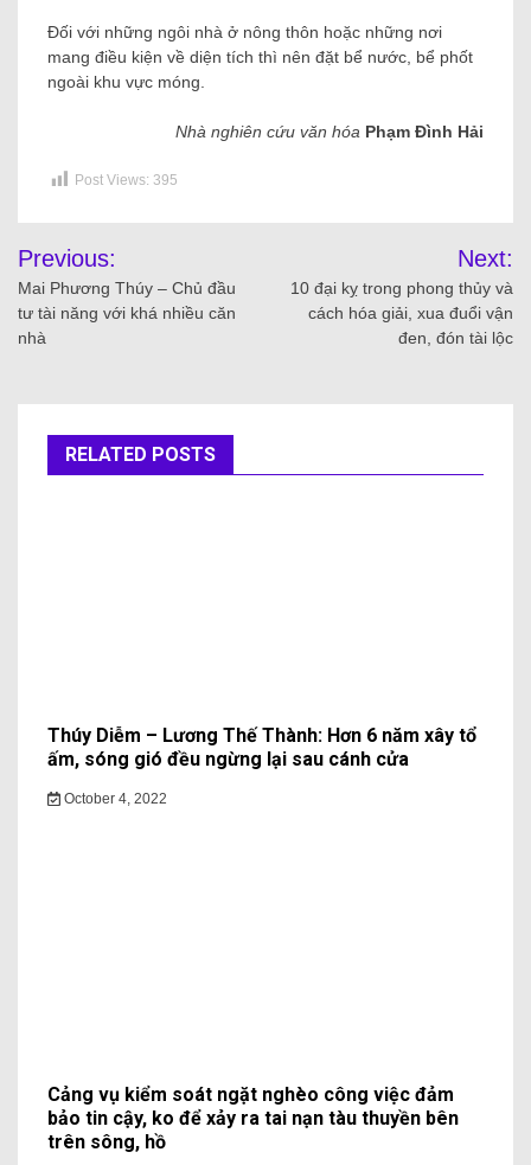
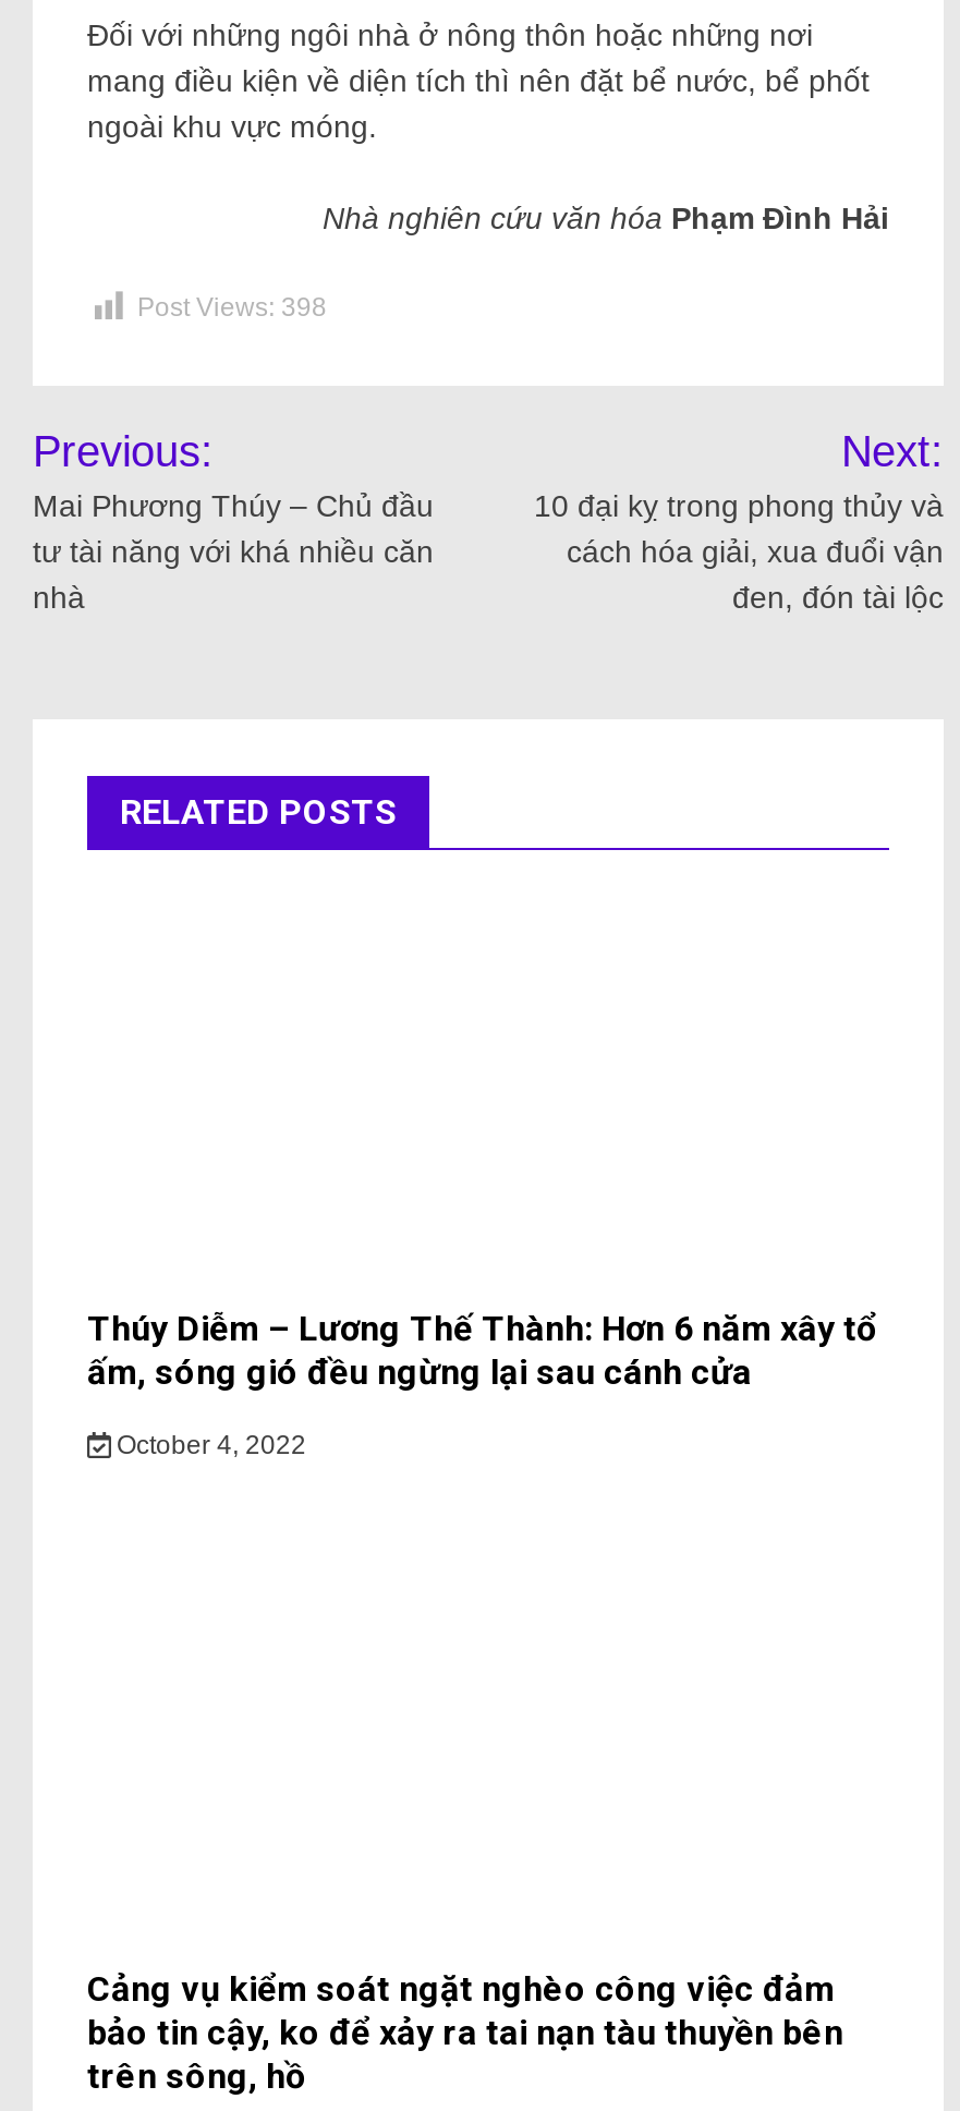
[75,172,178,189] Post Views: 395 -> [137,293,327,323] Post Views: 398

